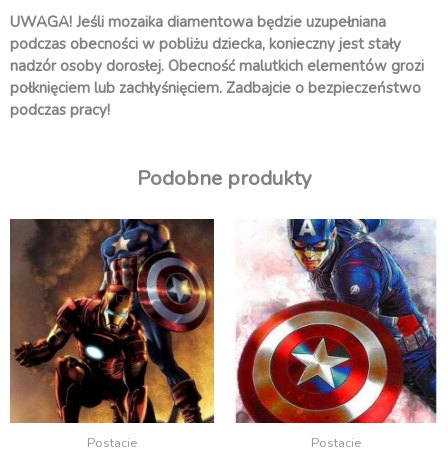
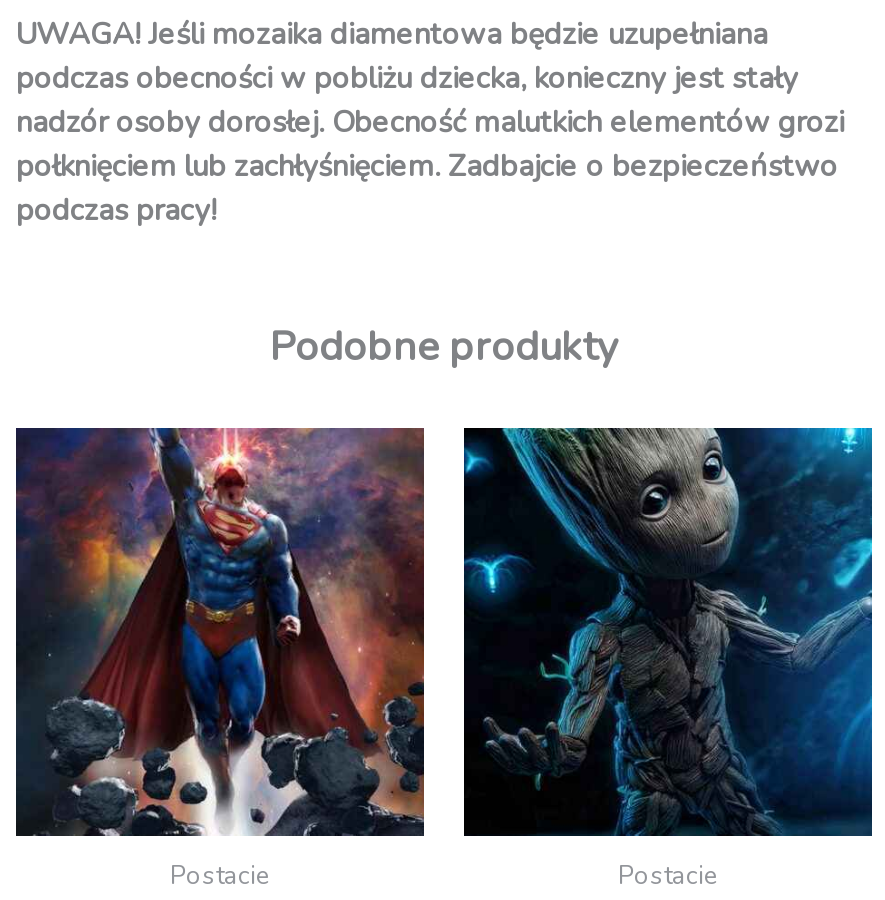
[9,218,215,424] [image] -> [14,426,426,838] [image]
[234,218,438,424] [image] -> [462,426,874,838] [image]

